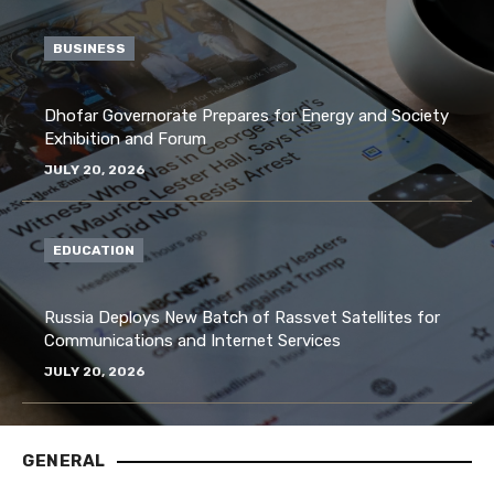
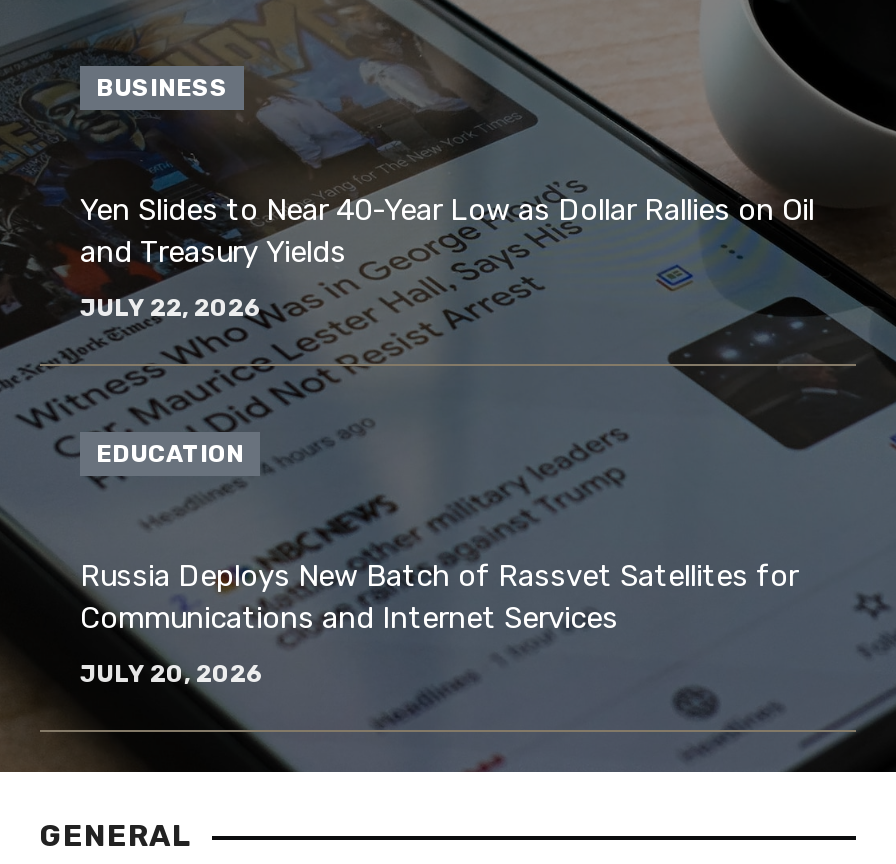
[44,106,449,149] Dhofar Governorate Prepares for Energy and Society | Exhibition and Forum -> [80,192,814,270] Yen Slides to Near 40-Year Low as Dollar Rallies on Oil | and Treasury Yields
[44,162,146,178] JULY 20, 2026 -> [80,294,262,322] JULY 22, 2026

